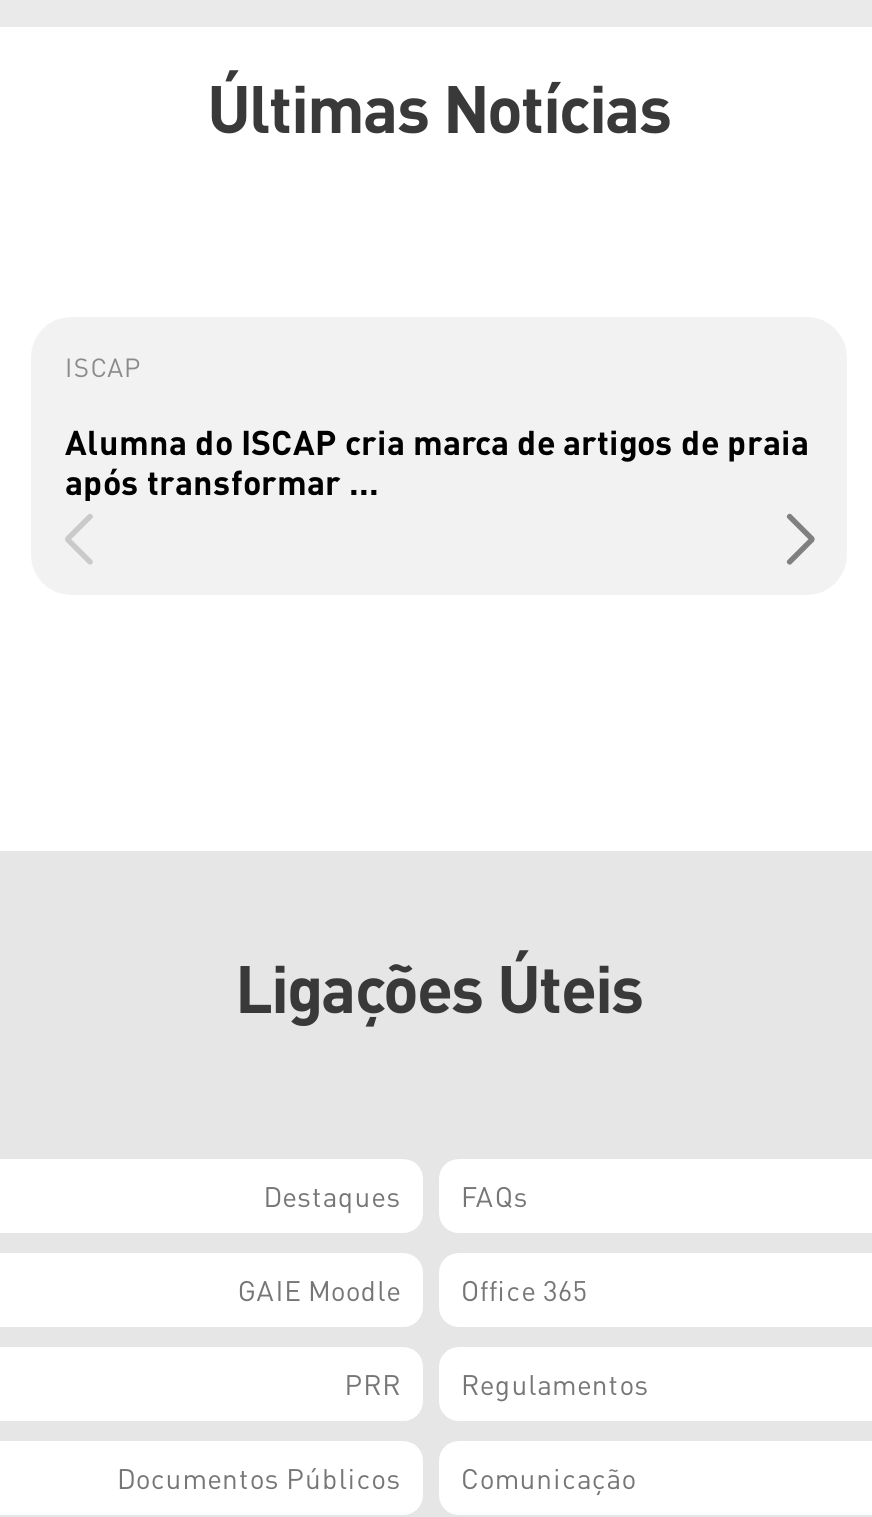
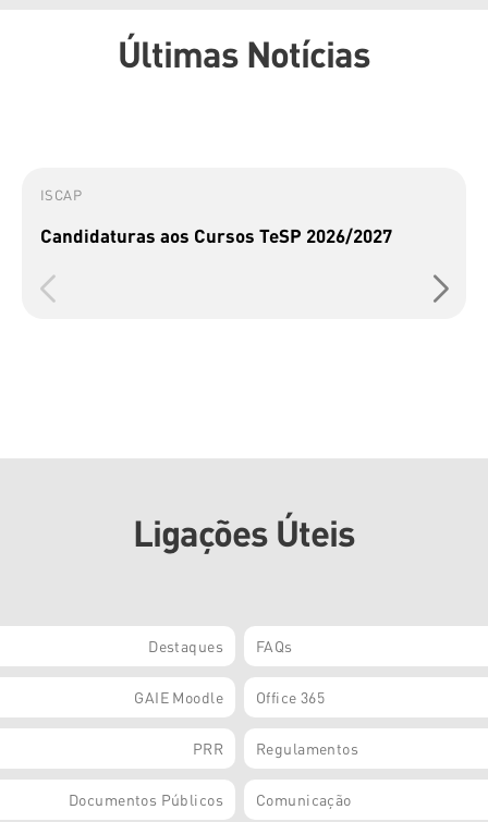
[65,419,809,503] Alumna do ISCAP cria marca de artigos de praia | após transformar ... -> [40,223,392,247] Candidaturas aos Cursos TeSP 2026/2027

